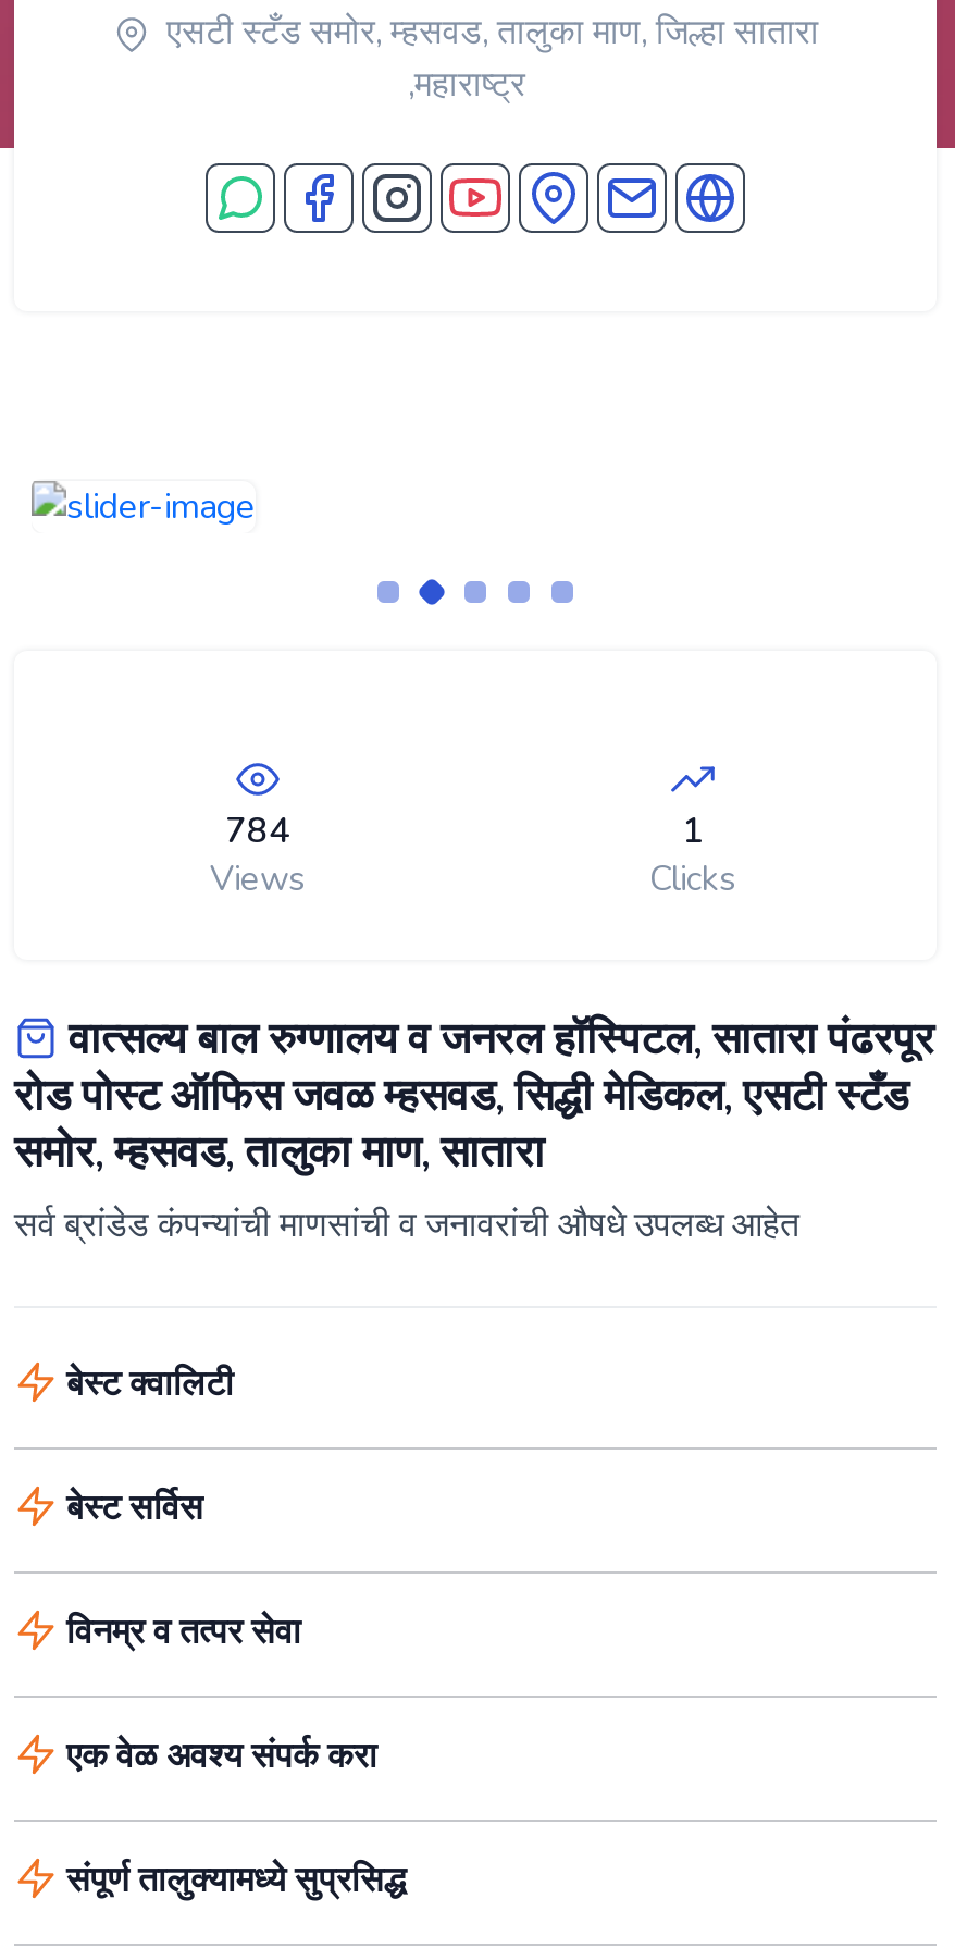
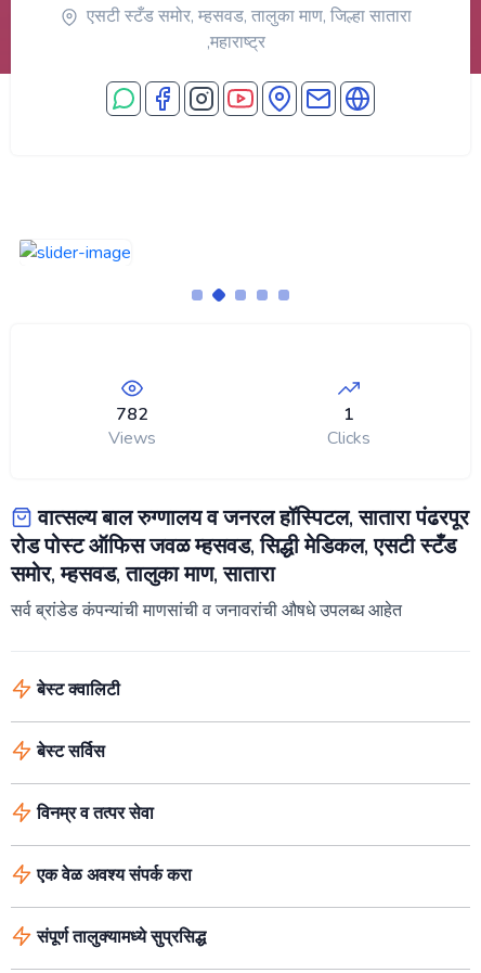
[225,808,290,856] 784 -> [116,403,148,427] 782

